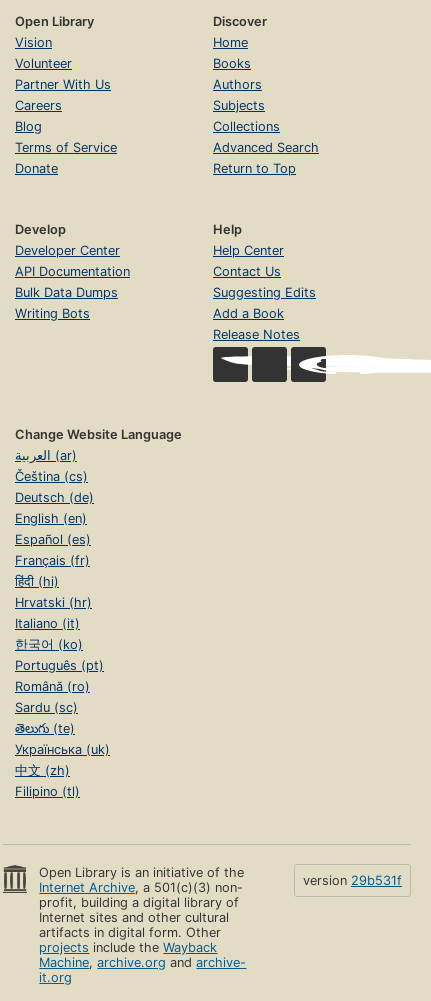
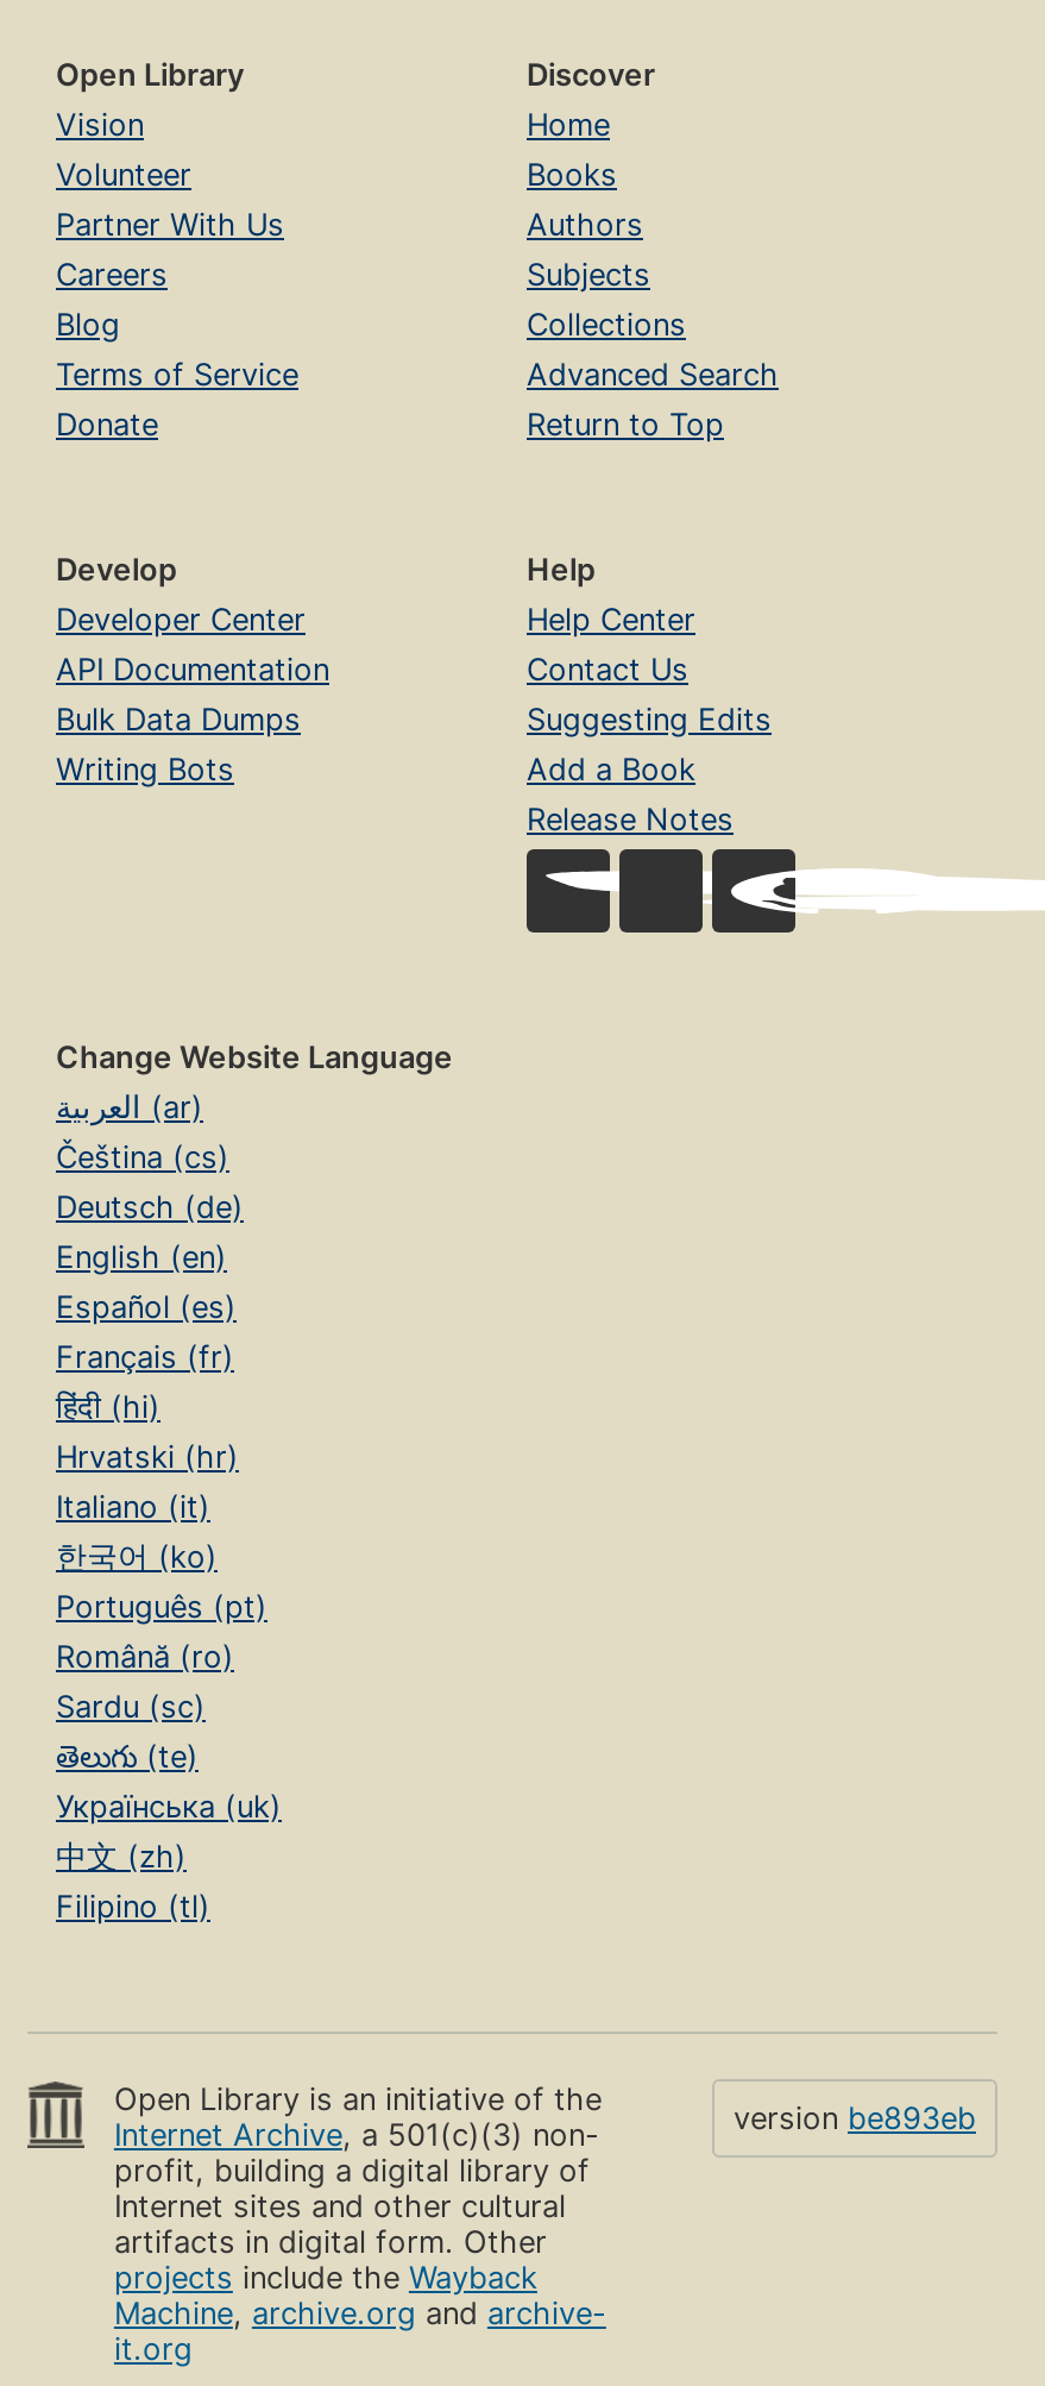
[303,873,402,888] version 29b531f -> [734,2101,976,2137] version be893eb

